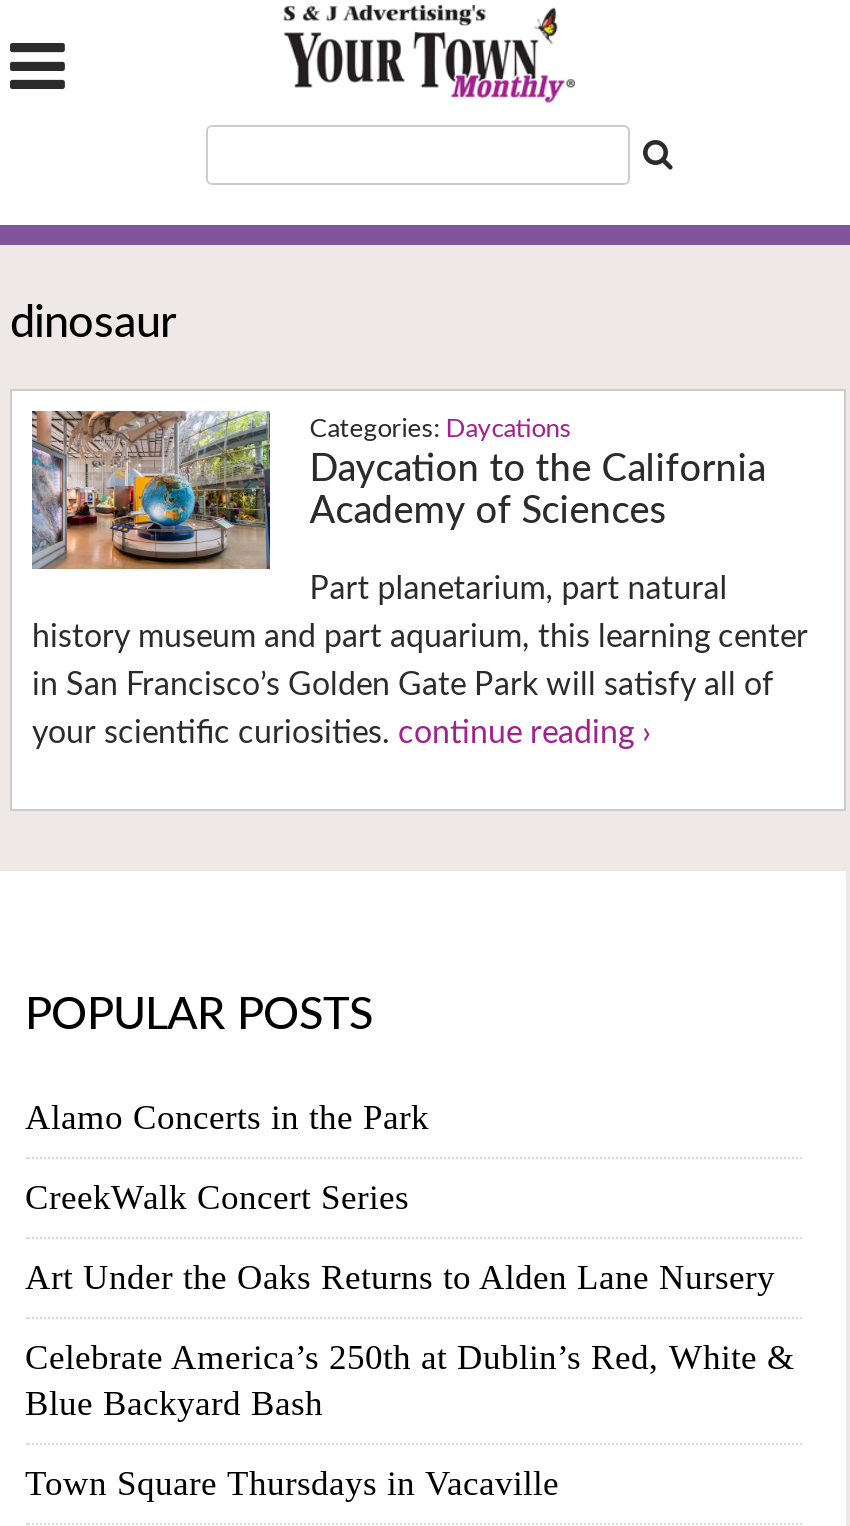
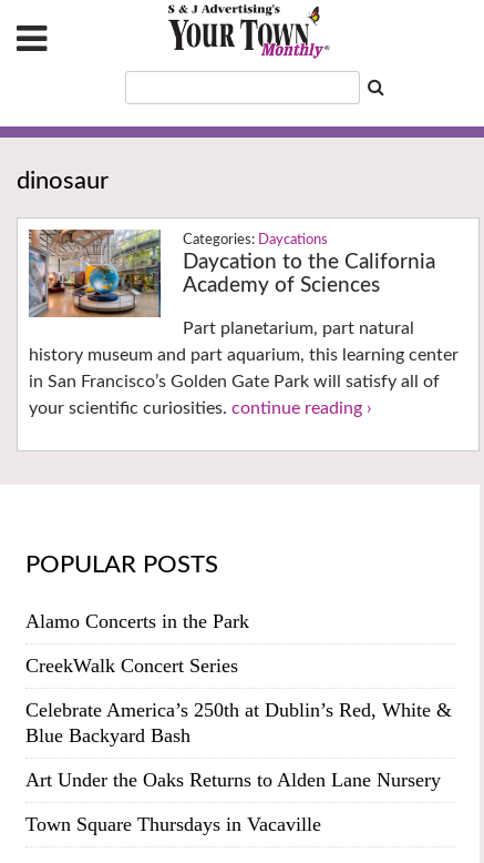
moved [25,1257,775,1297] -> [25,769,440,791]: Art Under the Oaks Returns to Alden Lane Nursery
moved [25,1337,795,1423] -> [25,699,451,747]: Celebrate America’s 250th at Dublin’s Red, White & | Blue Backyard Bash

